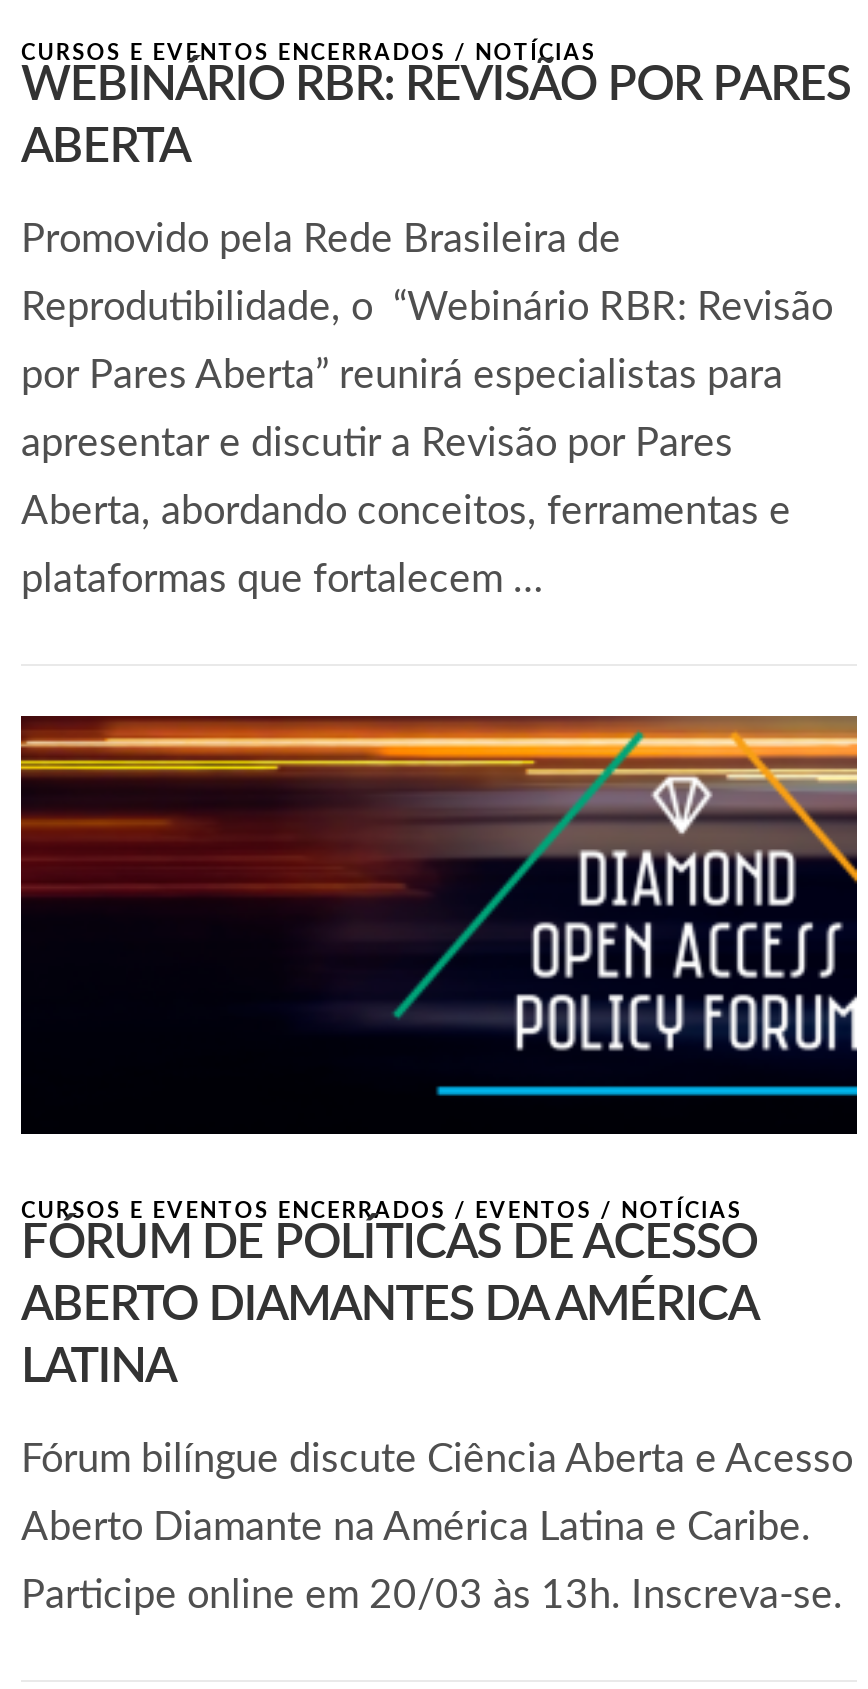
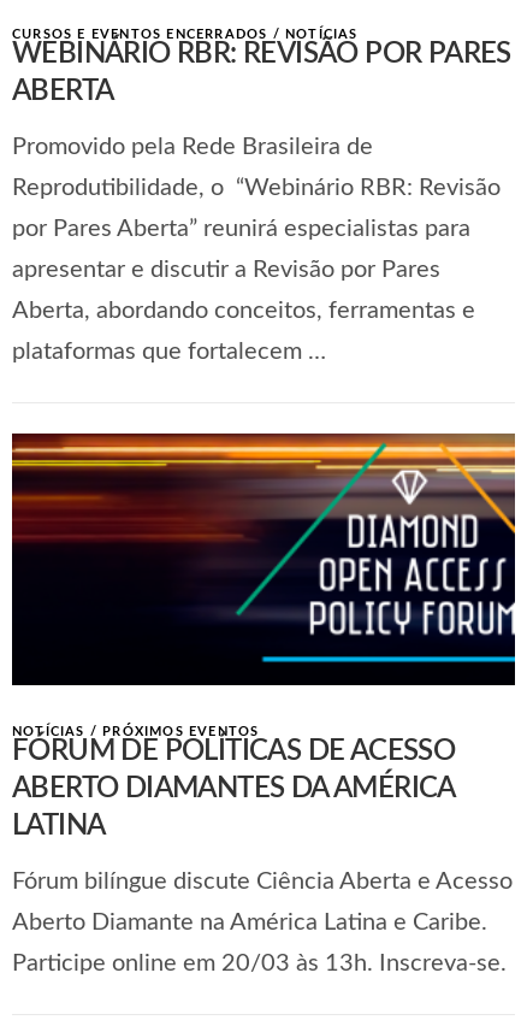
[21,1200,742,1222] CURSOS E EVENTOS ENCERRADOS / EVENTOS / NOTÍCIAS -> [12,725,259,738] NOTÍCIAS / PRÓXIMOS EVENTOS

